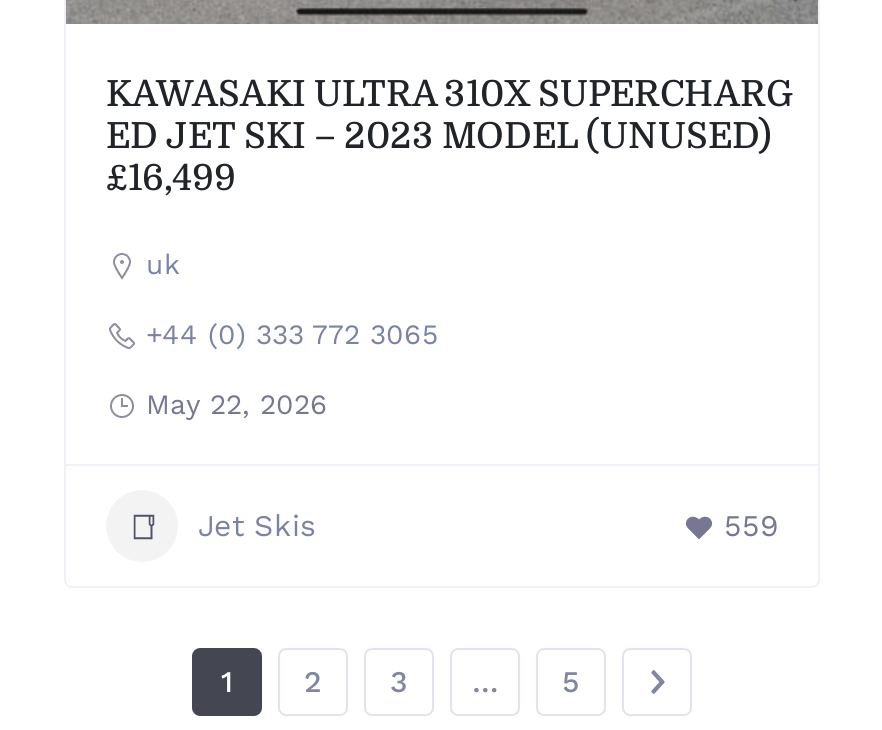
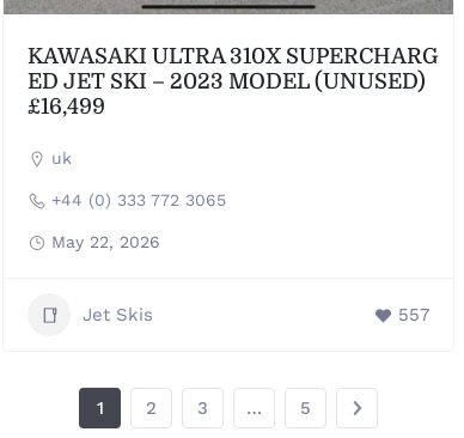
[724,507,778,543] 559 -> [398,303,429,325] 557

